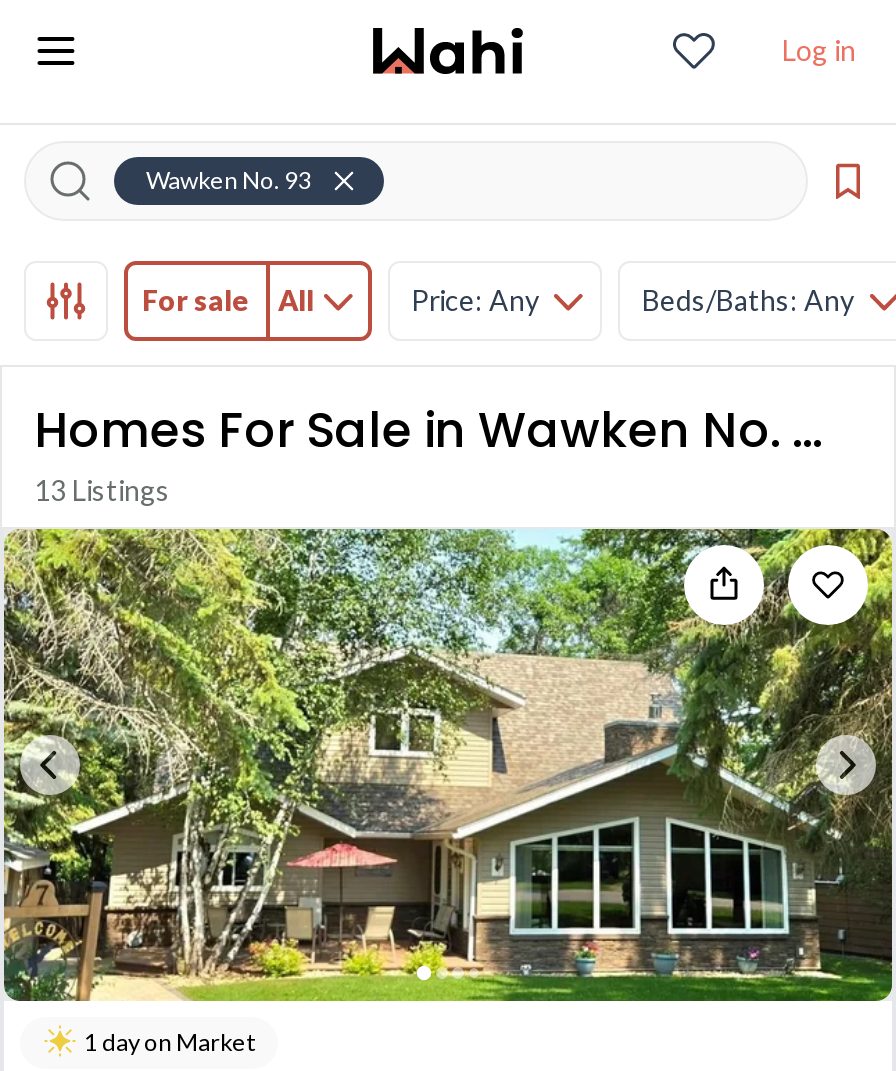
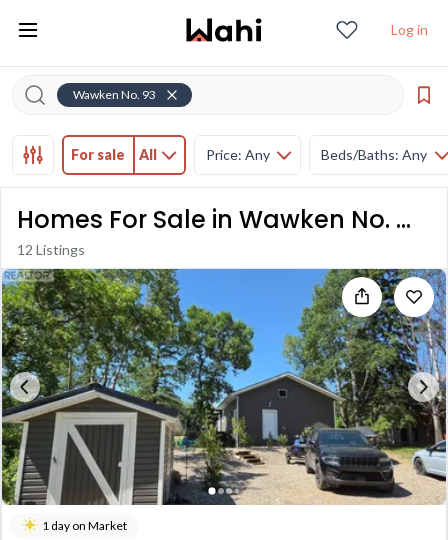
[34,473,170,507] 13 Listings -> [17,241,85,258] 12 Listings
[6,527,890,1003] [image] -> [3,268,445,506] [image]

